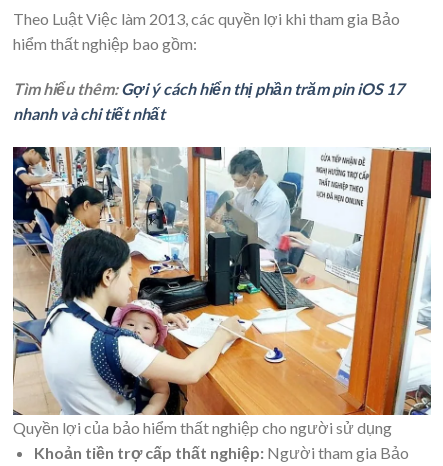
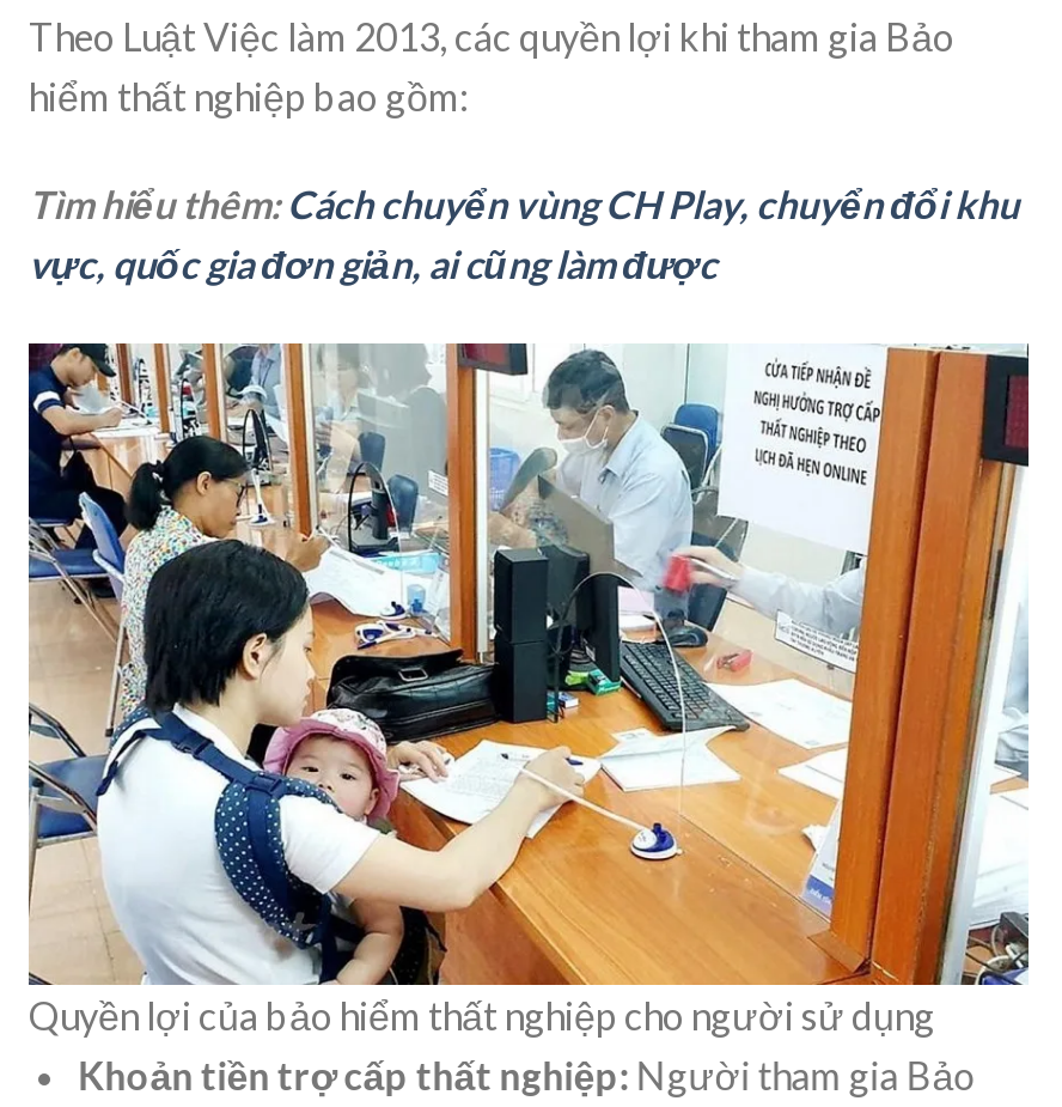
[13,79,404,123] Tìm hiểu thêm: Gợi ý cách hiển thị phần trăm pin iOS 17 | nhanh và chi tiết nhất -> [29,182,1019,287] Tìm hiểu thêm: Cách chuyển vùng CH Play, chuyển đổi khu | vực, quốc gia đơn giản, ai cũng làm được

